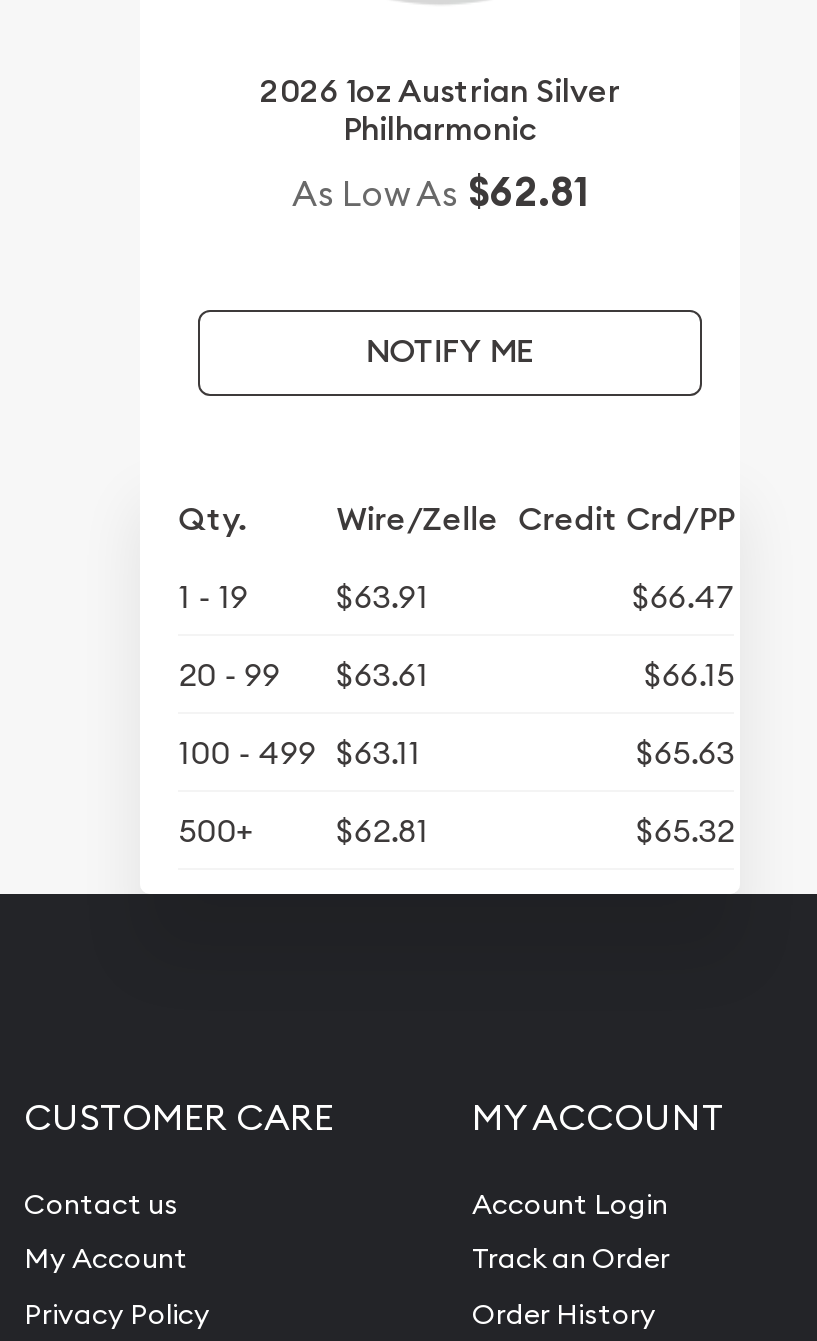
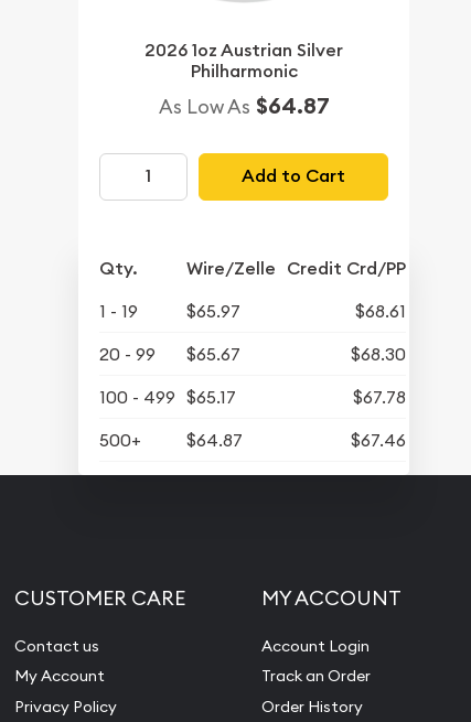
[292,166,588,218] As Low As $62.81 -> [158,91,329,120] As Low As $64.87
[366,330,534,372] NOTIFY ME -> [241,164,345,187] Add to Cart
[336,575,428,615] $63.91 -> [187,299,241,322] $65.97
[632,575,734,615] $66.47 -> [355,299,406,322] $68.61
[178,653,428,693] 20 - 99 $63.61 -> [99,342,241,365] 20 - 99 $65.67
[644,653,734,693] $66.15 -> [351,342,406,365] $68.30
[178,731,420,771] 100 - 499 $63.11 -> [99,385,236,408] 100 - 499 $65.17
[636,731,734,771] $65.63 -> [353,385,406,408] $67.78
[336,809,428,849] $62.81 -> [187,428,243,451] $64.87
[636,809,734,849] $65.32 -> [351,428,406,451] $67.46

